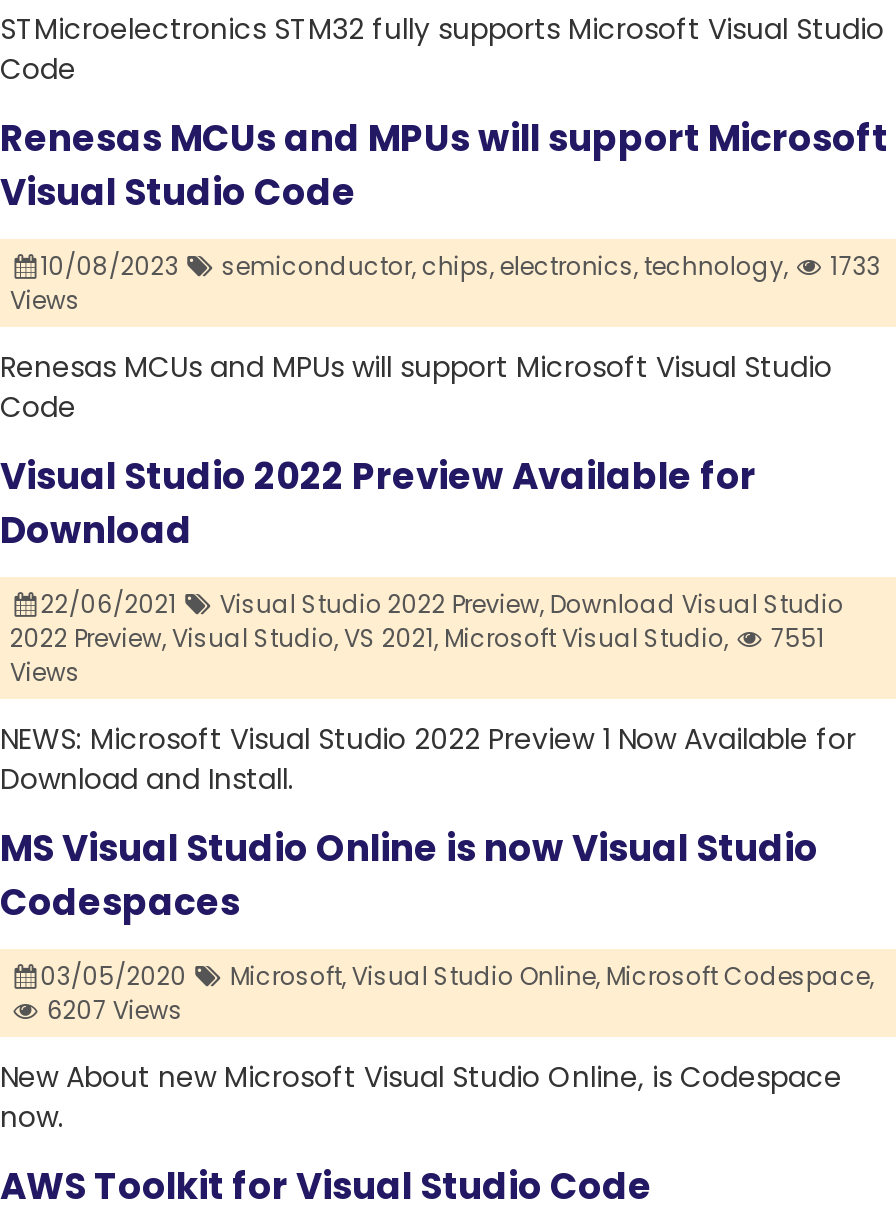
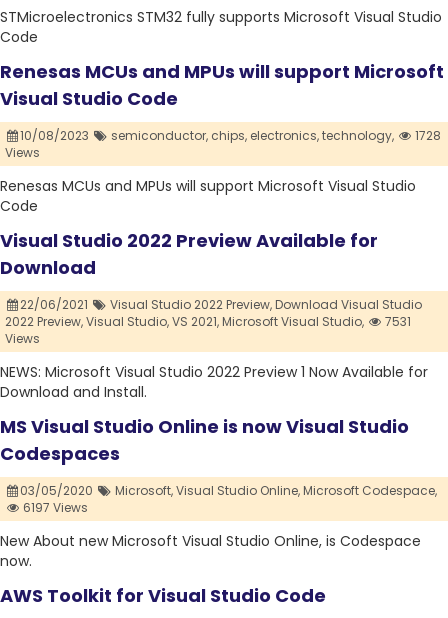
[41,250,881,284] 10/08/2023 semiconductor, chips, electronics, technology, 1733 -> [20,127,441,144] 10/08/2023 semiconductor, chips, electronics, technology, 1728
[10,622,825,656] 2022 Preview, Visual Studio, VS 2021, Microsoft Visual Studio, 7551 -> [5,313,411,330] 2022 Preview, Visual Studio, VS 2021, Microsoft Visual Studio, 7531
[41,994,183,1028] 6207 Views -> [20,499,88,516] 6197 Views

